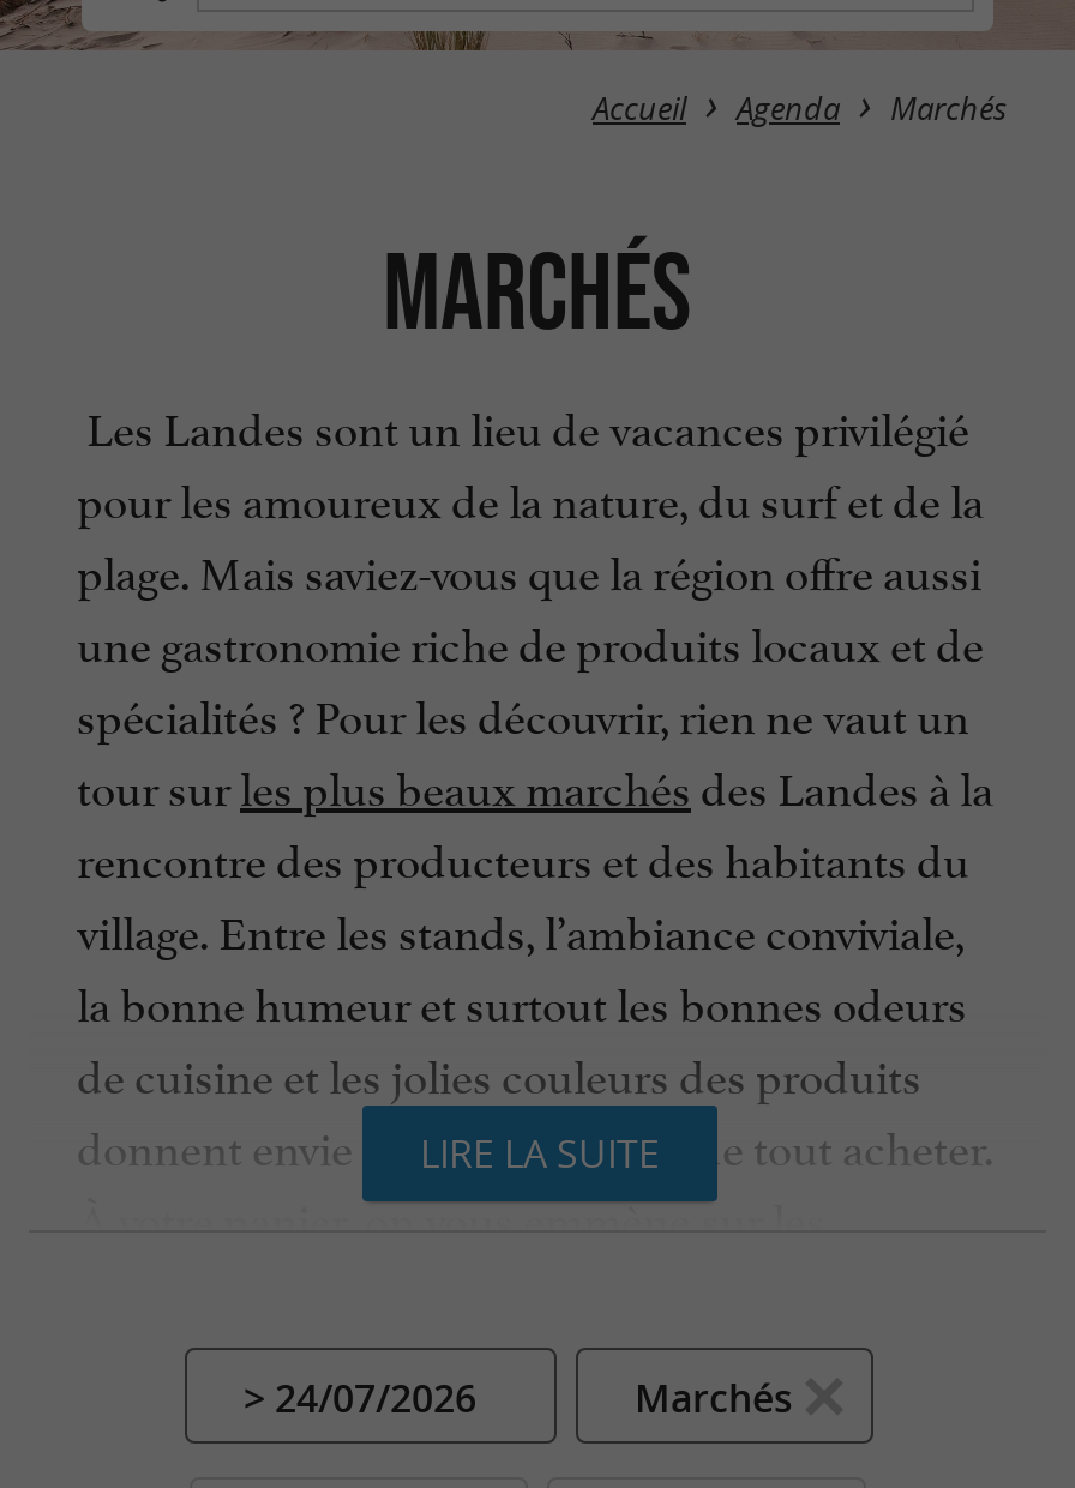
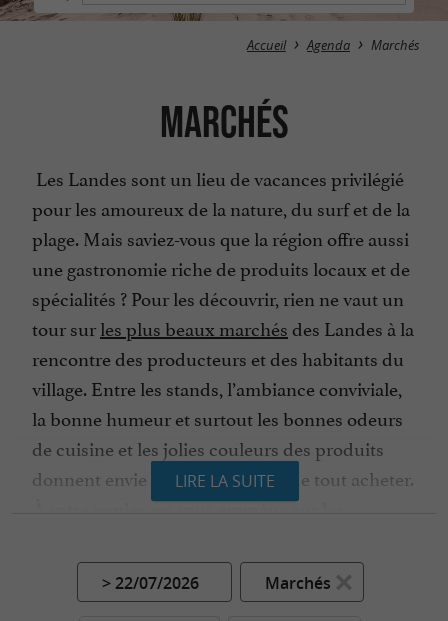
[244,1372,476,1424] > 24/07/2026 -> [101,572,198,594] > 22/07/2026

